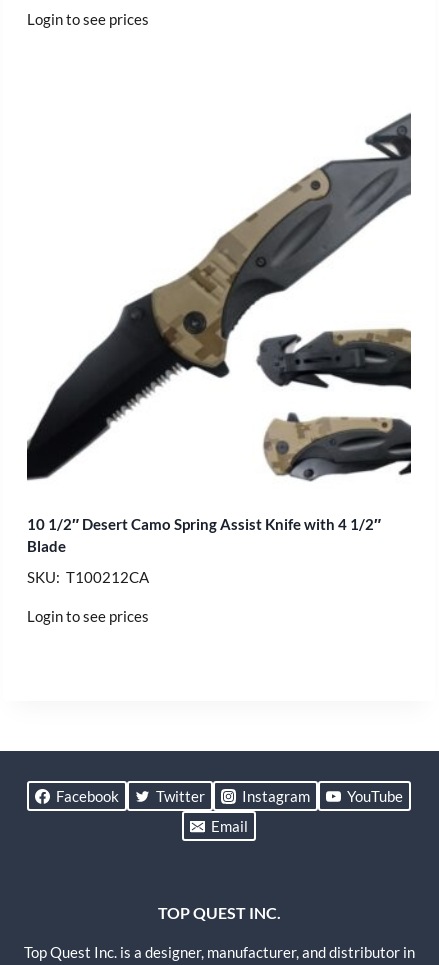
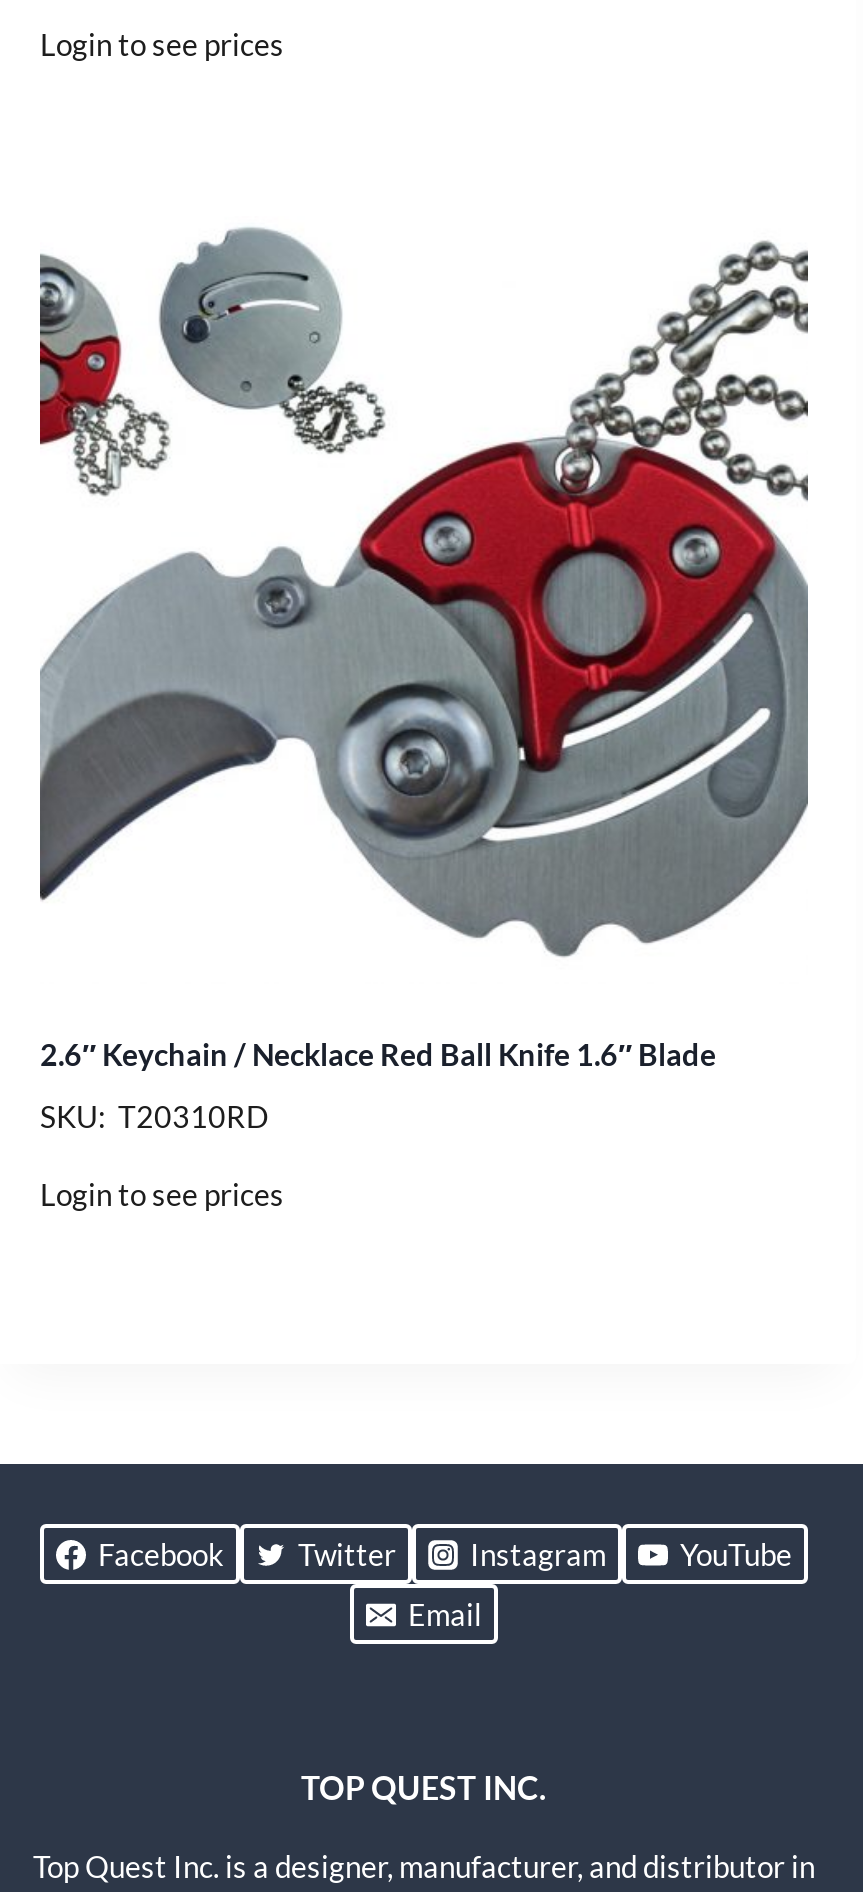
[26,113,412,481] [image] -> [38,226,810,956] [image]
[27,515,381,555] 10 1/2″ Desert Camo Spring Assist Knife with 4 1/2″ | Blade -> [40,1036,716,1072] 2.6″ Keychain / Necklace Red Ball Knife 1.6″ Blade
[27,568,149,586] SKU: T100212CA -> [40,1098,268,1134] SKU: T20310RD

